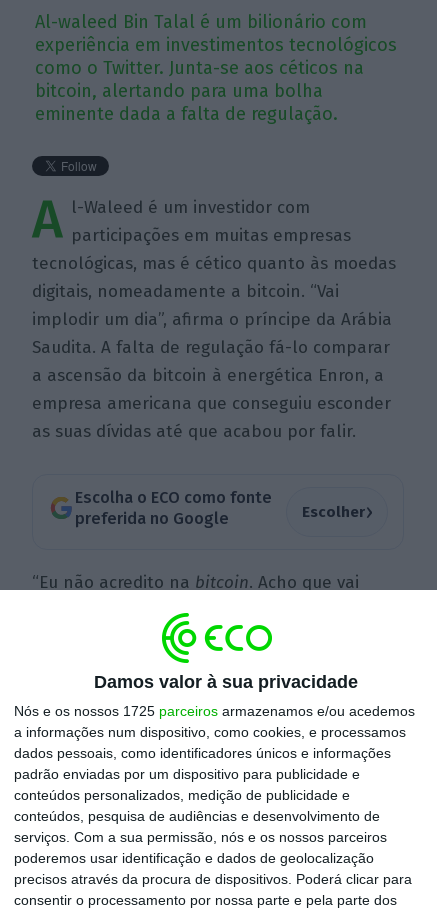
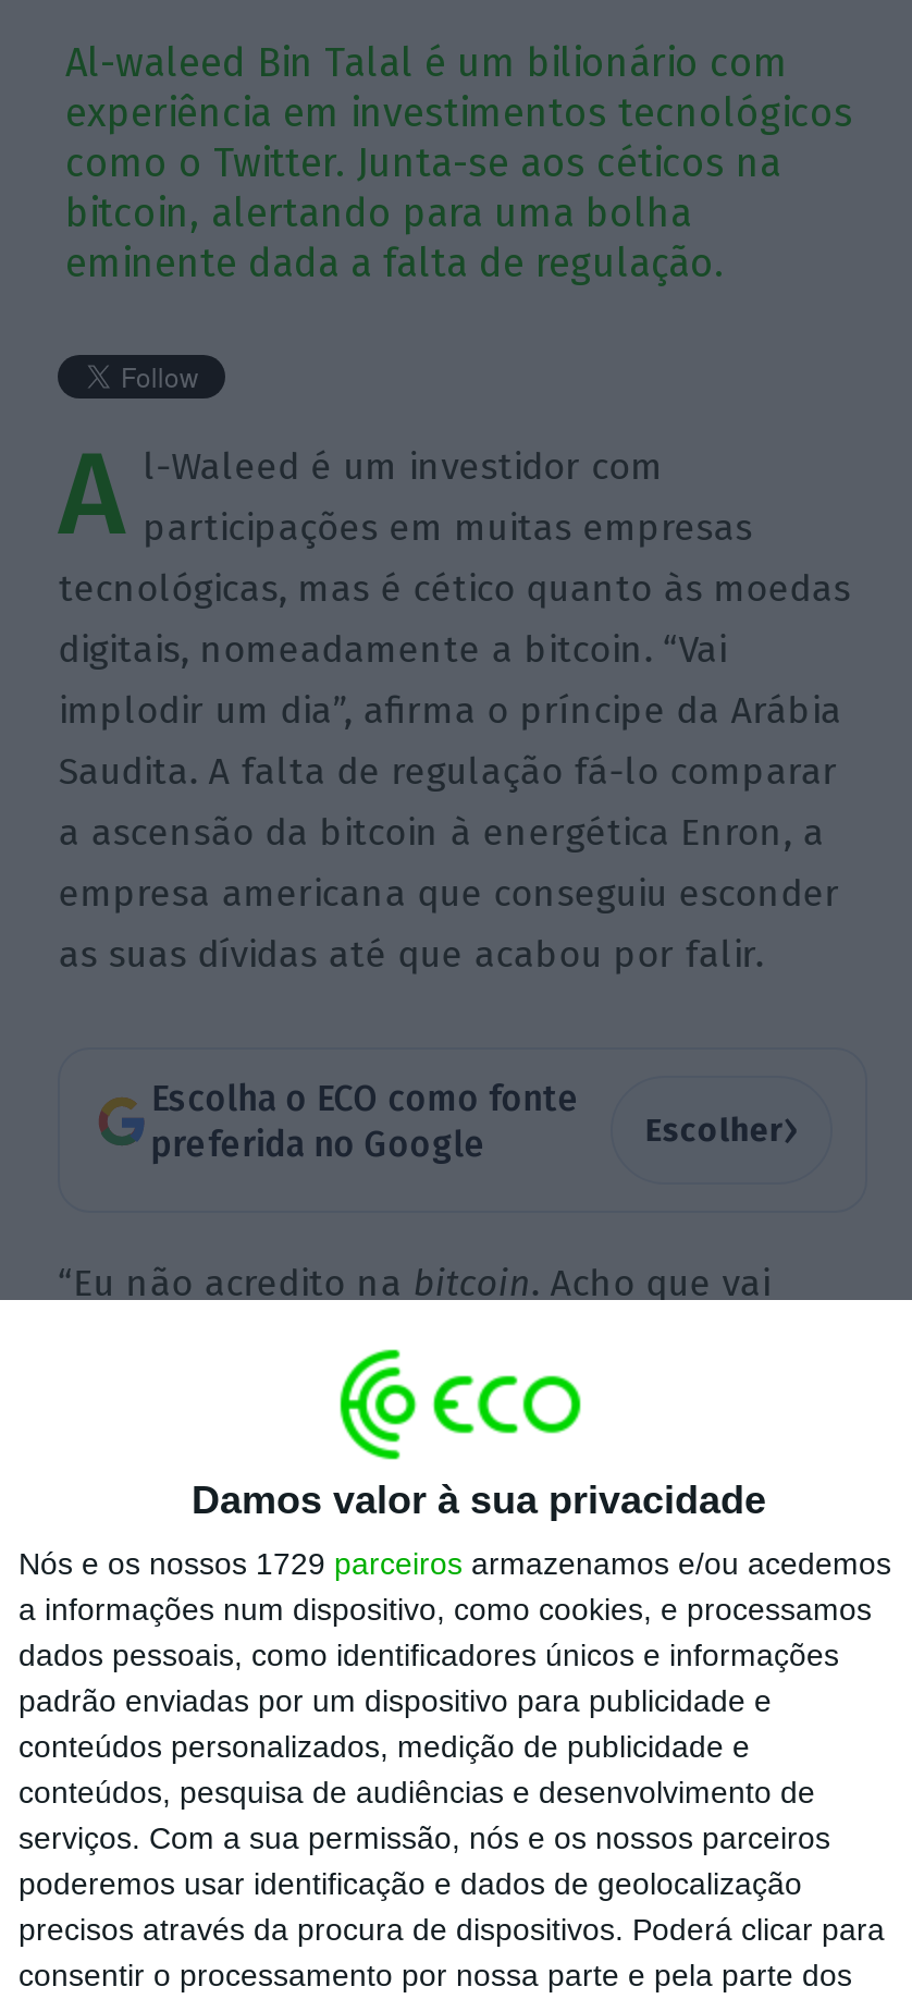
[14,703,415,719] Nós e os nossos 1725 parceiros armazenamos e/ou acedemos -> [19,1546,891,1581] Nós e os nossos 1729 parceiros armazenamos e/ou acedemos

